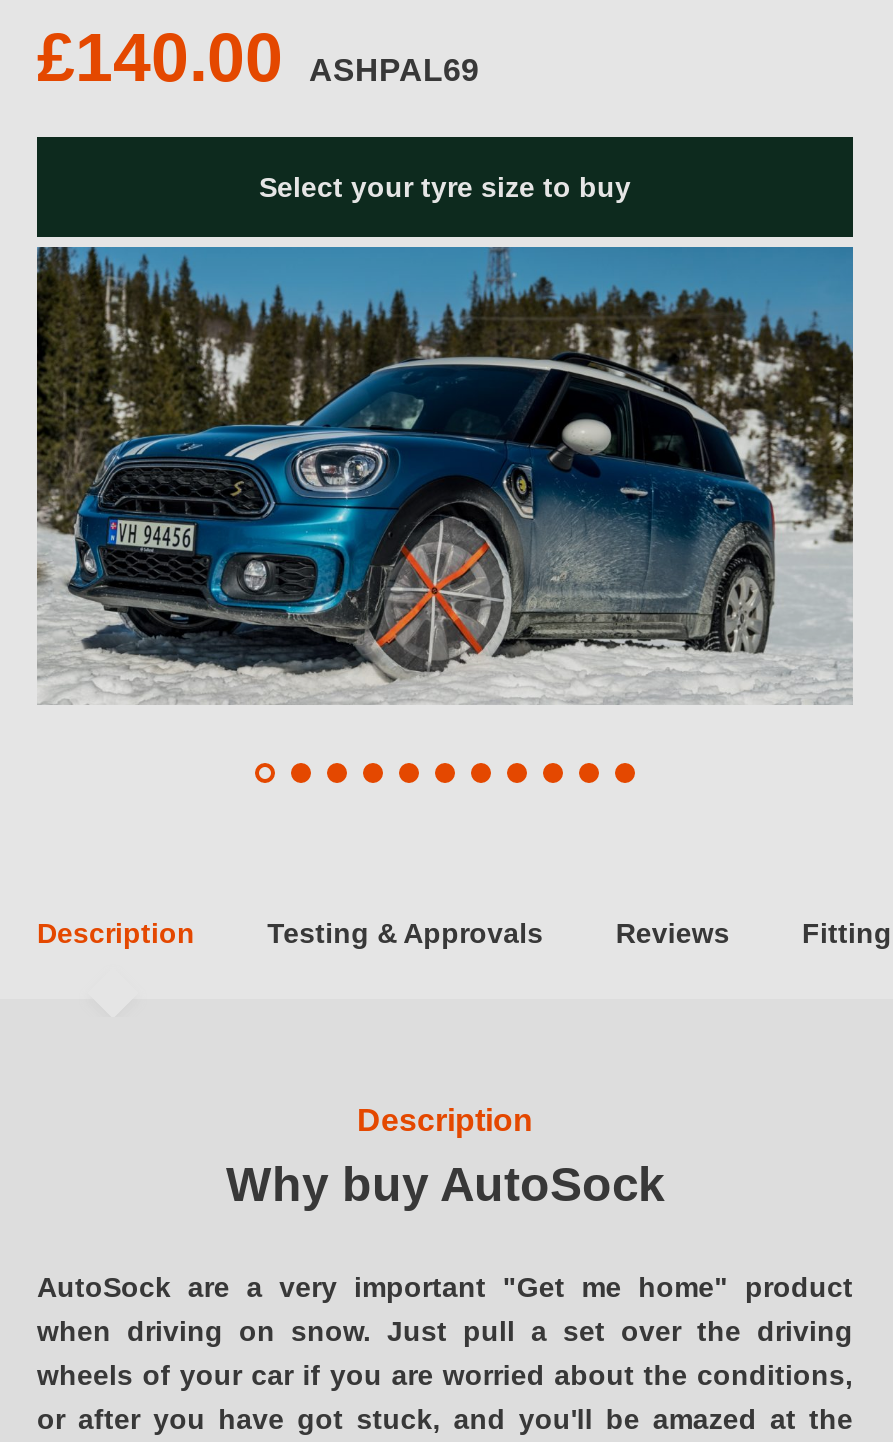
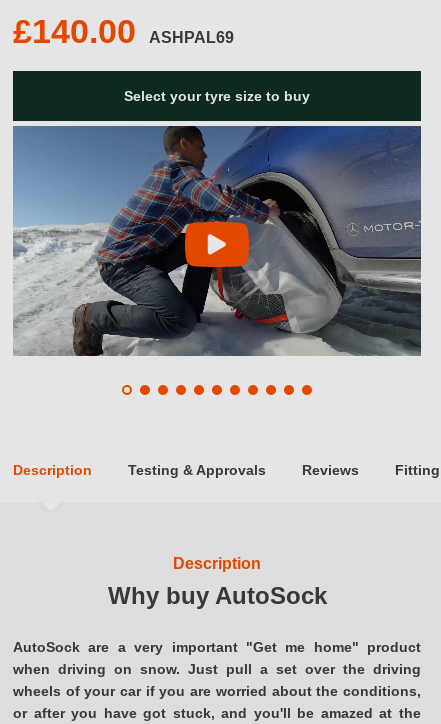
[35,245,855,707] [image] -> [12,125,422,357] [image]

